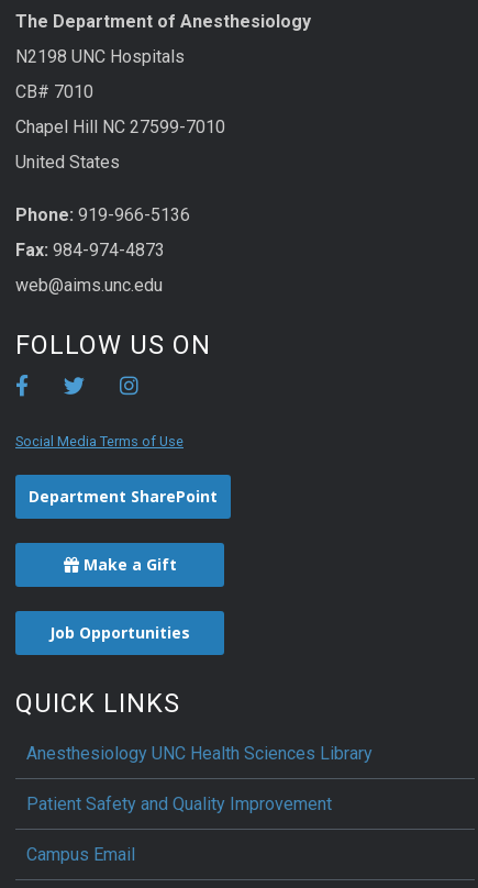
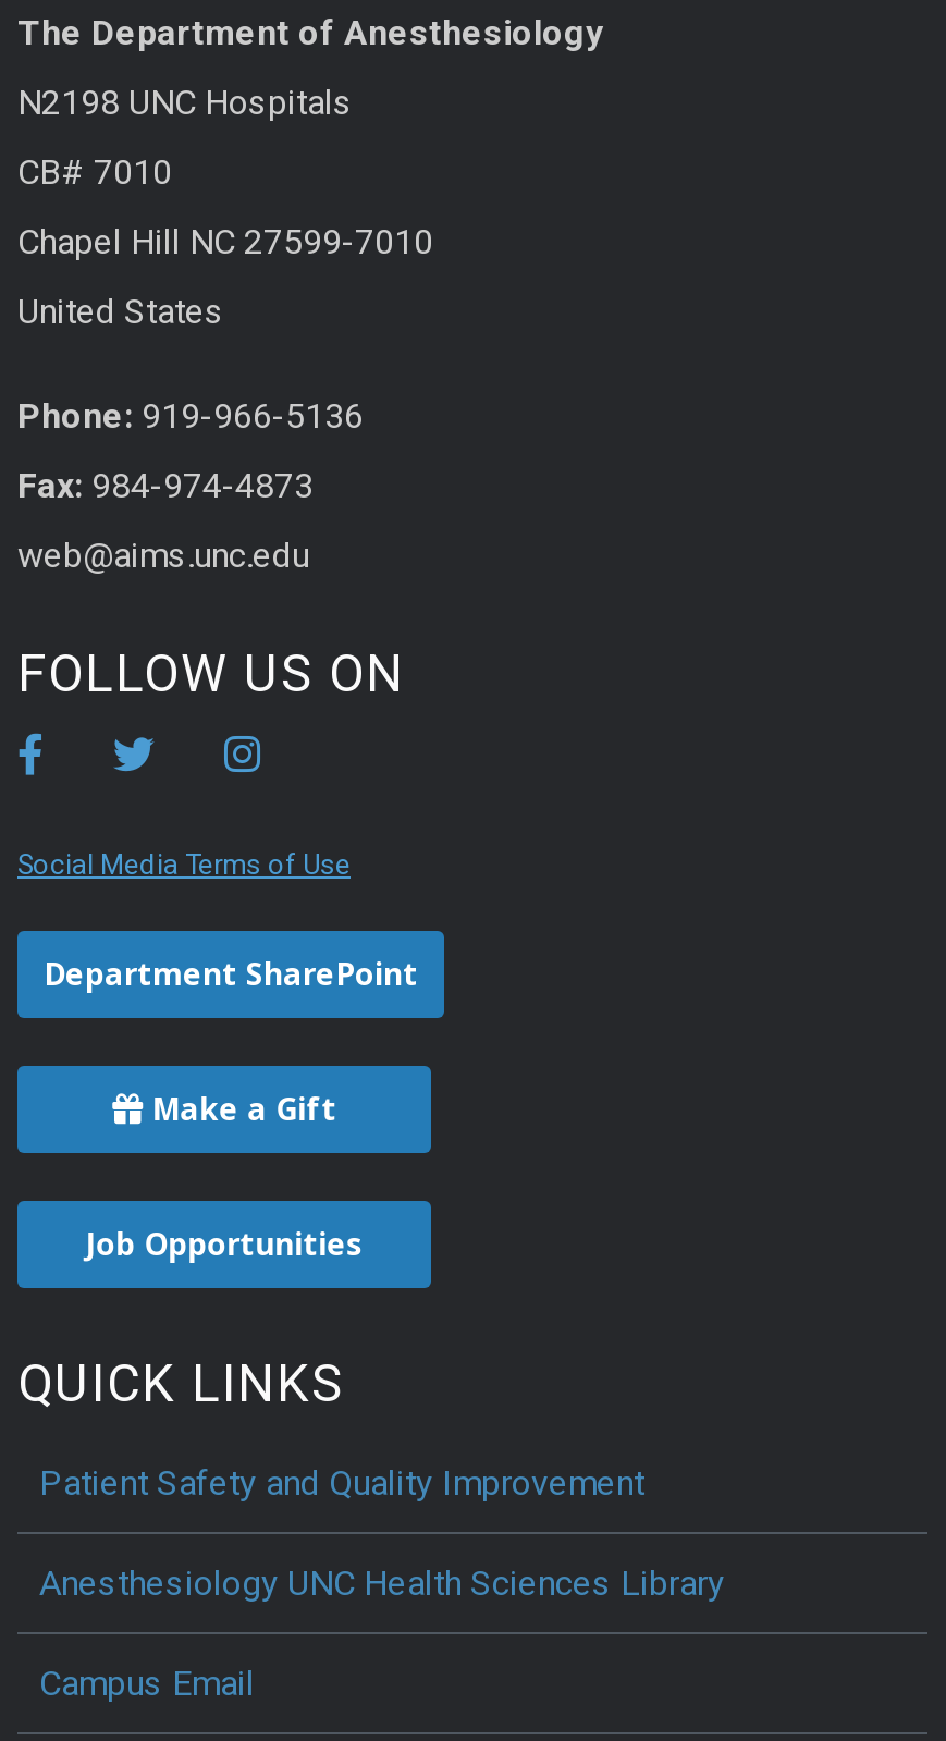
moved [26,743,373,764] -> [39,1563,725,1605]: Anesthesiology UNC Health Sciences Library
moved [26,794,332,815] -> [39,1463,644,1505]: Patient Safety and Quality Improvement

